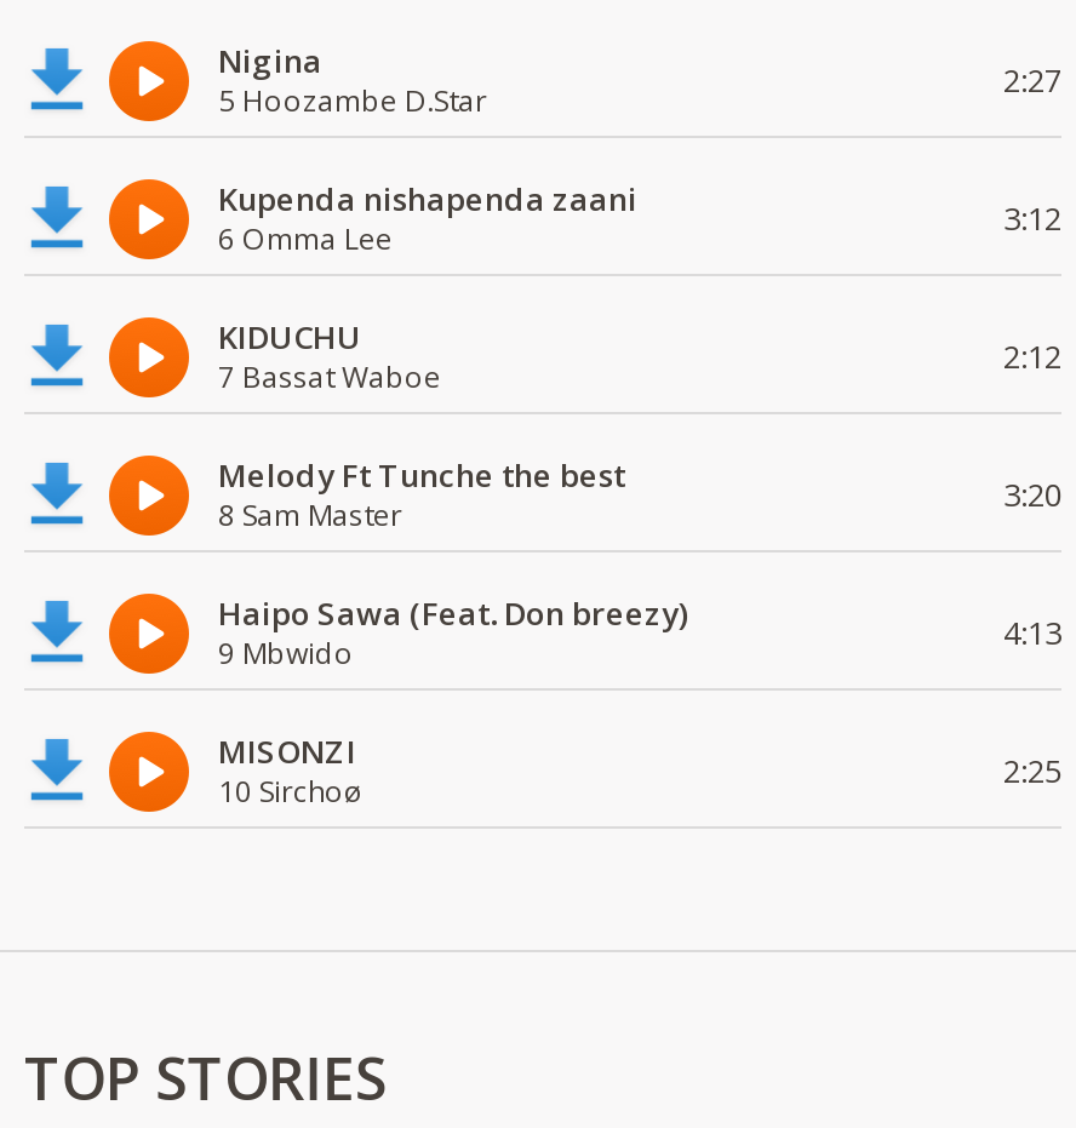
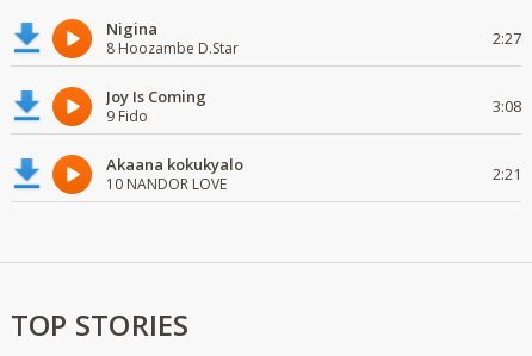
[218,80,487,121] 5 Hoozambe D.Star -> [106,38,239,58] 8 Hoozambe D.Star
[218,177,1061,812] Kupenda nishapenda zaani | 6 Omma Lee | 3:12 | KIDUCHU | 7 Bassat Waboe | 2:12 | Melody Ft Tunche the best | 8 Sam Master | 3:20 | Haipo Sawa (Feat. Don breezy) | 9 Mbwido | 4:13 | MISONZI | 10 Sirchoø | 2:25 -> [106,86,521,194] Joy Is Coming | 9 Fido | 3:08 | Akaana kokukyalo | 10 NANDOR LOVE | 2:21

